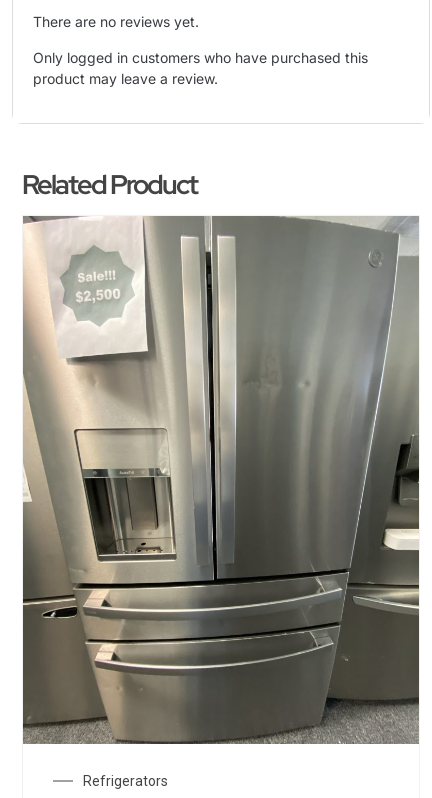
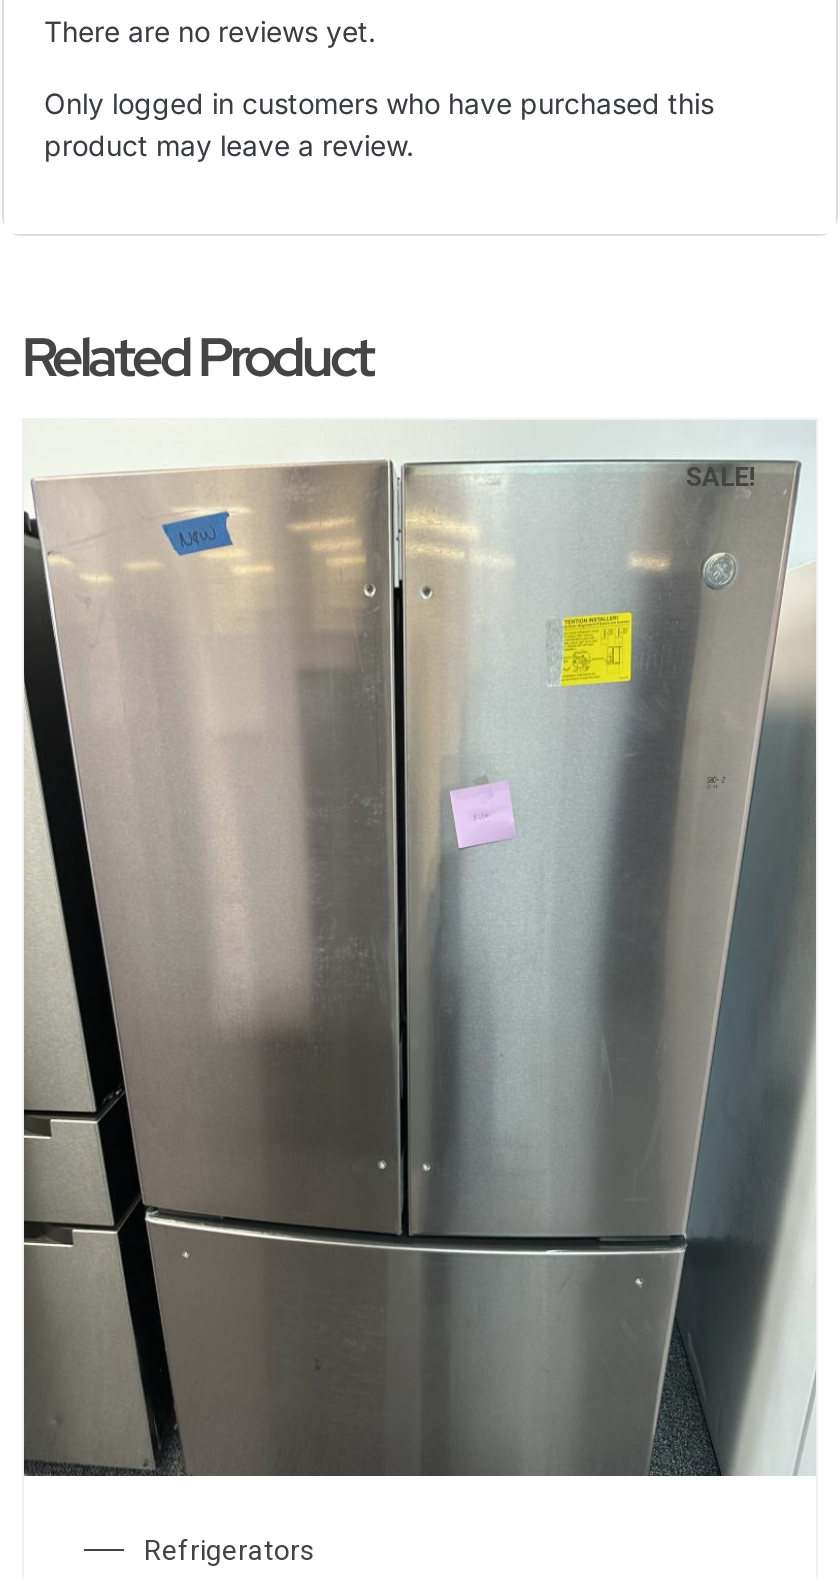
none -> [686,462,756,492] SALE!
[22,215,420,744] [image] -> [22,420,818,1476] [image]

